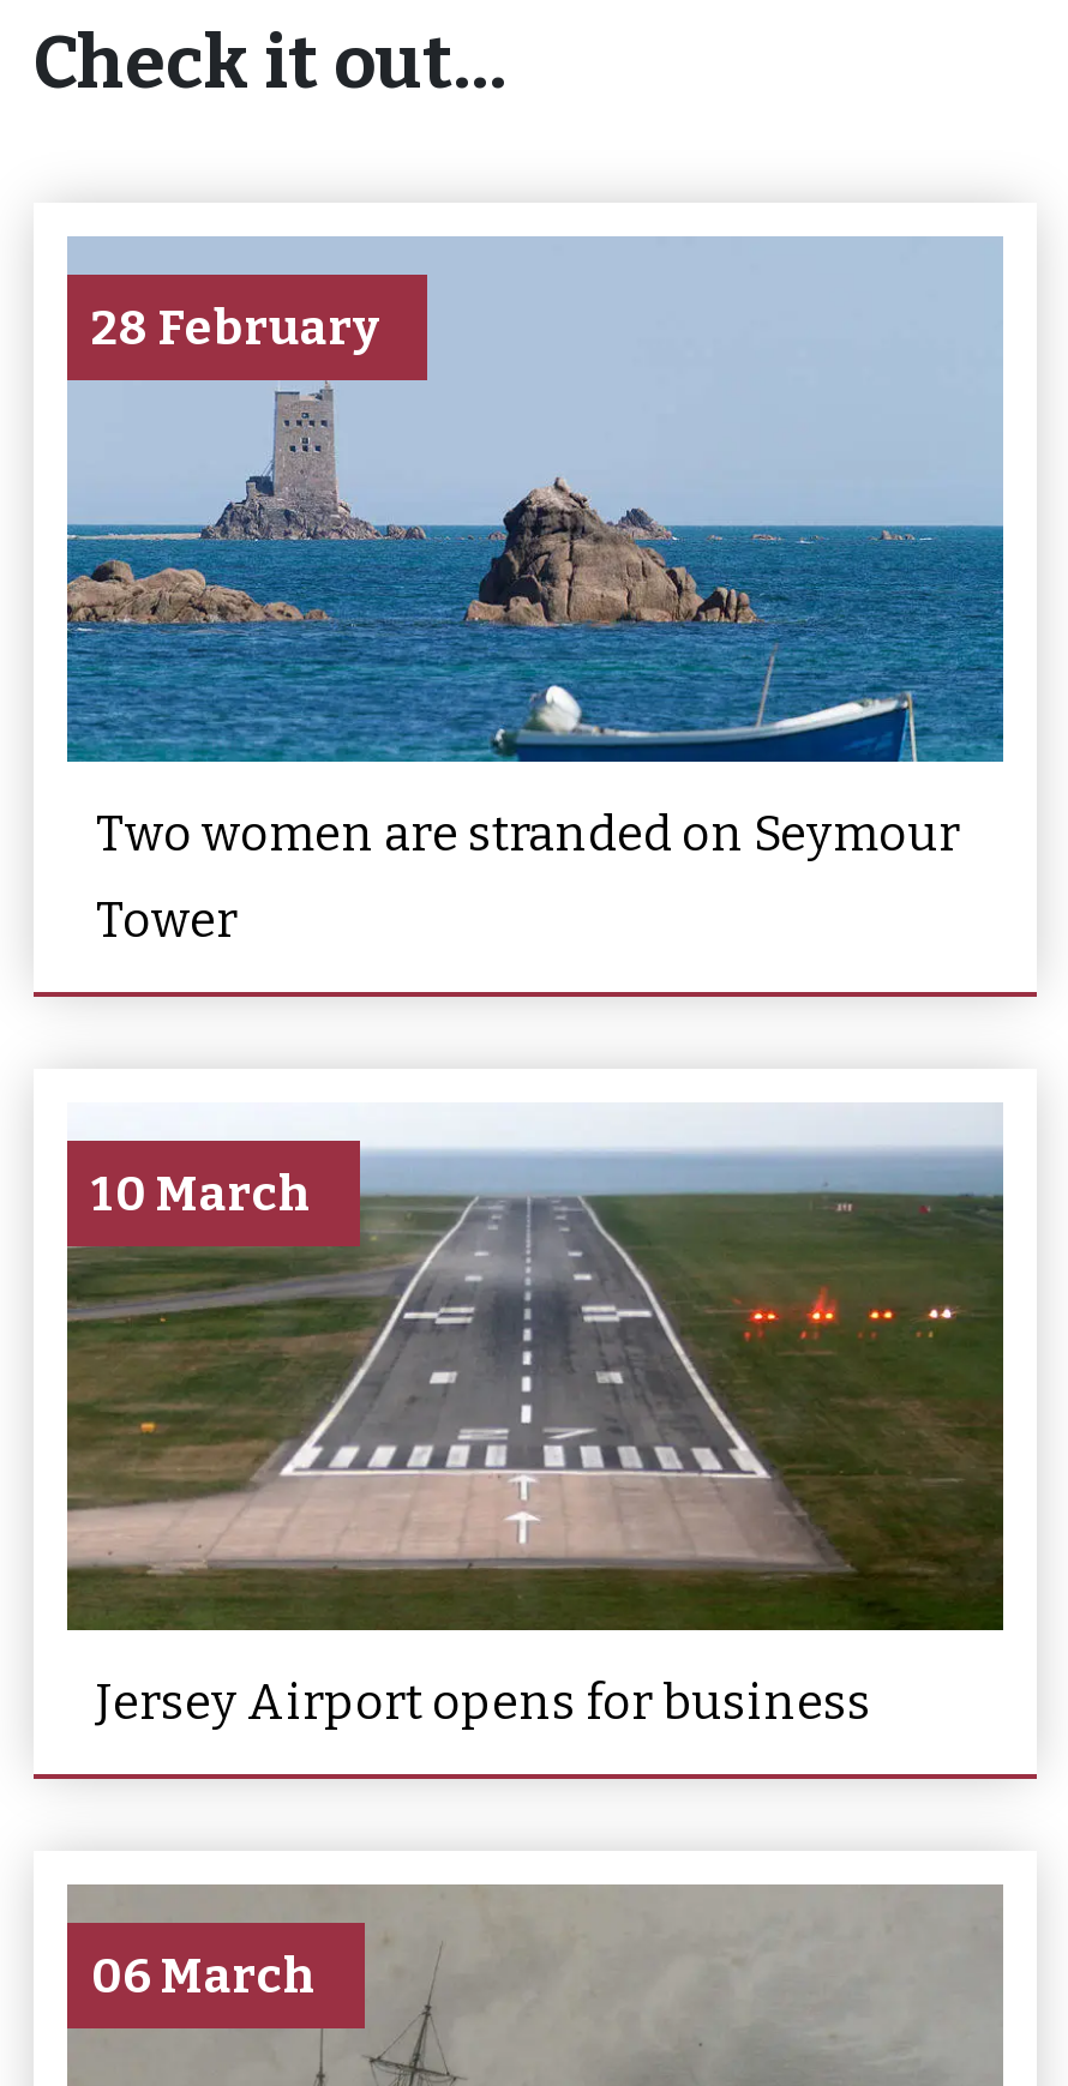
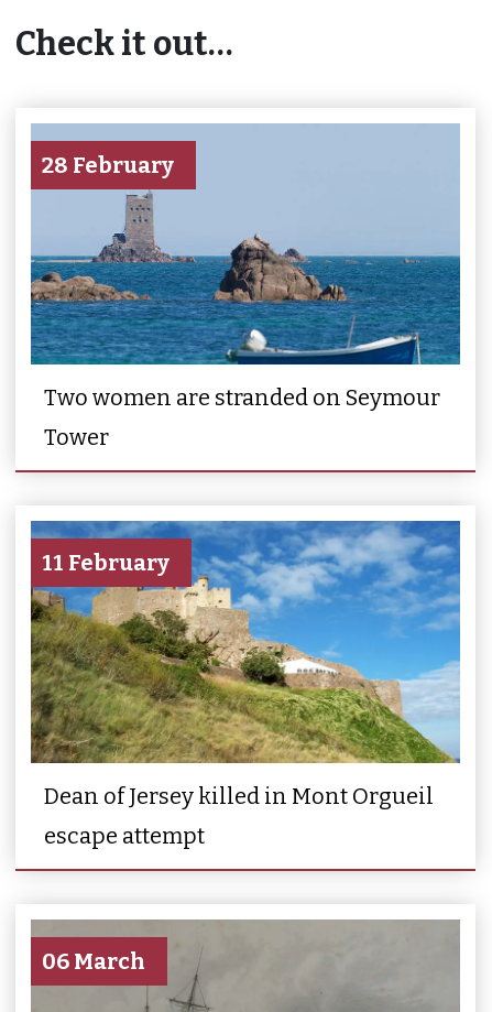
[67,1102,1006,1630] [image] | 10 March -> [30,520,461,764] [image] | 11 February
[96,1673,871,1730] Jersey Airport opens for business -> [44,783,434,849] Dean of Jersey killed in Mont Orgueil | escape attempt

